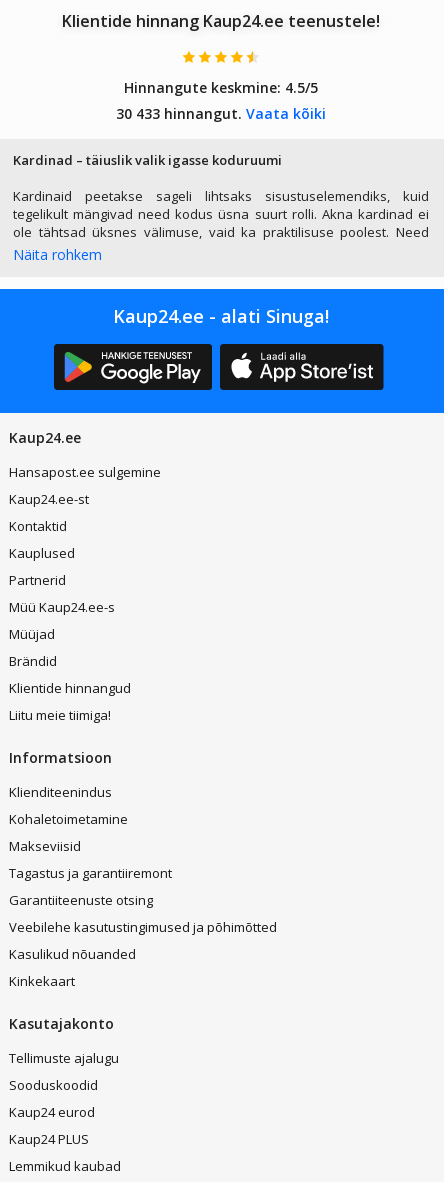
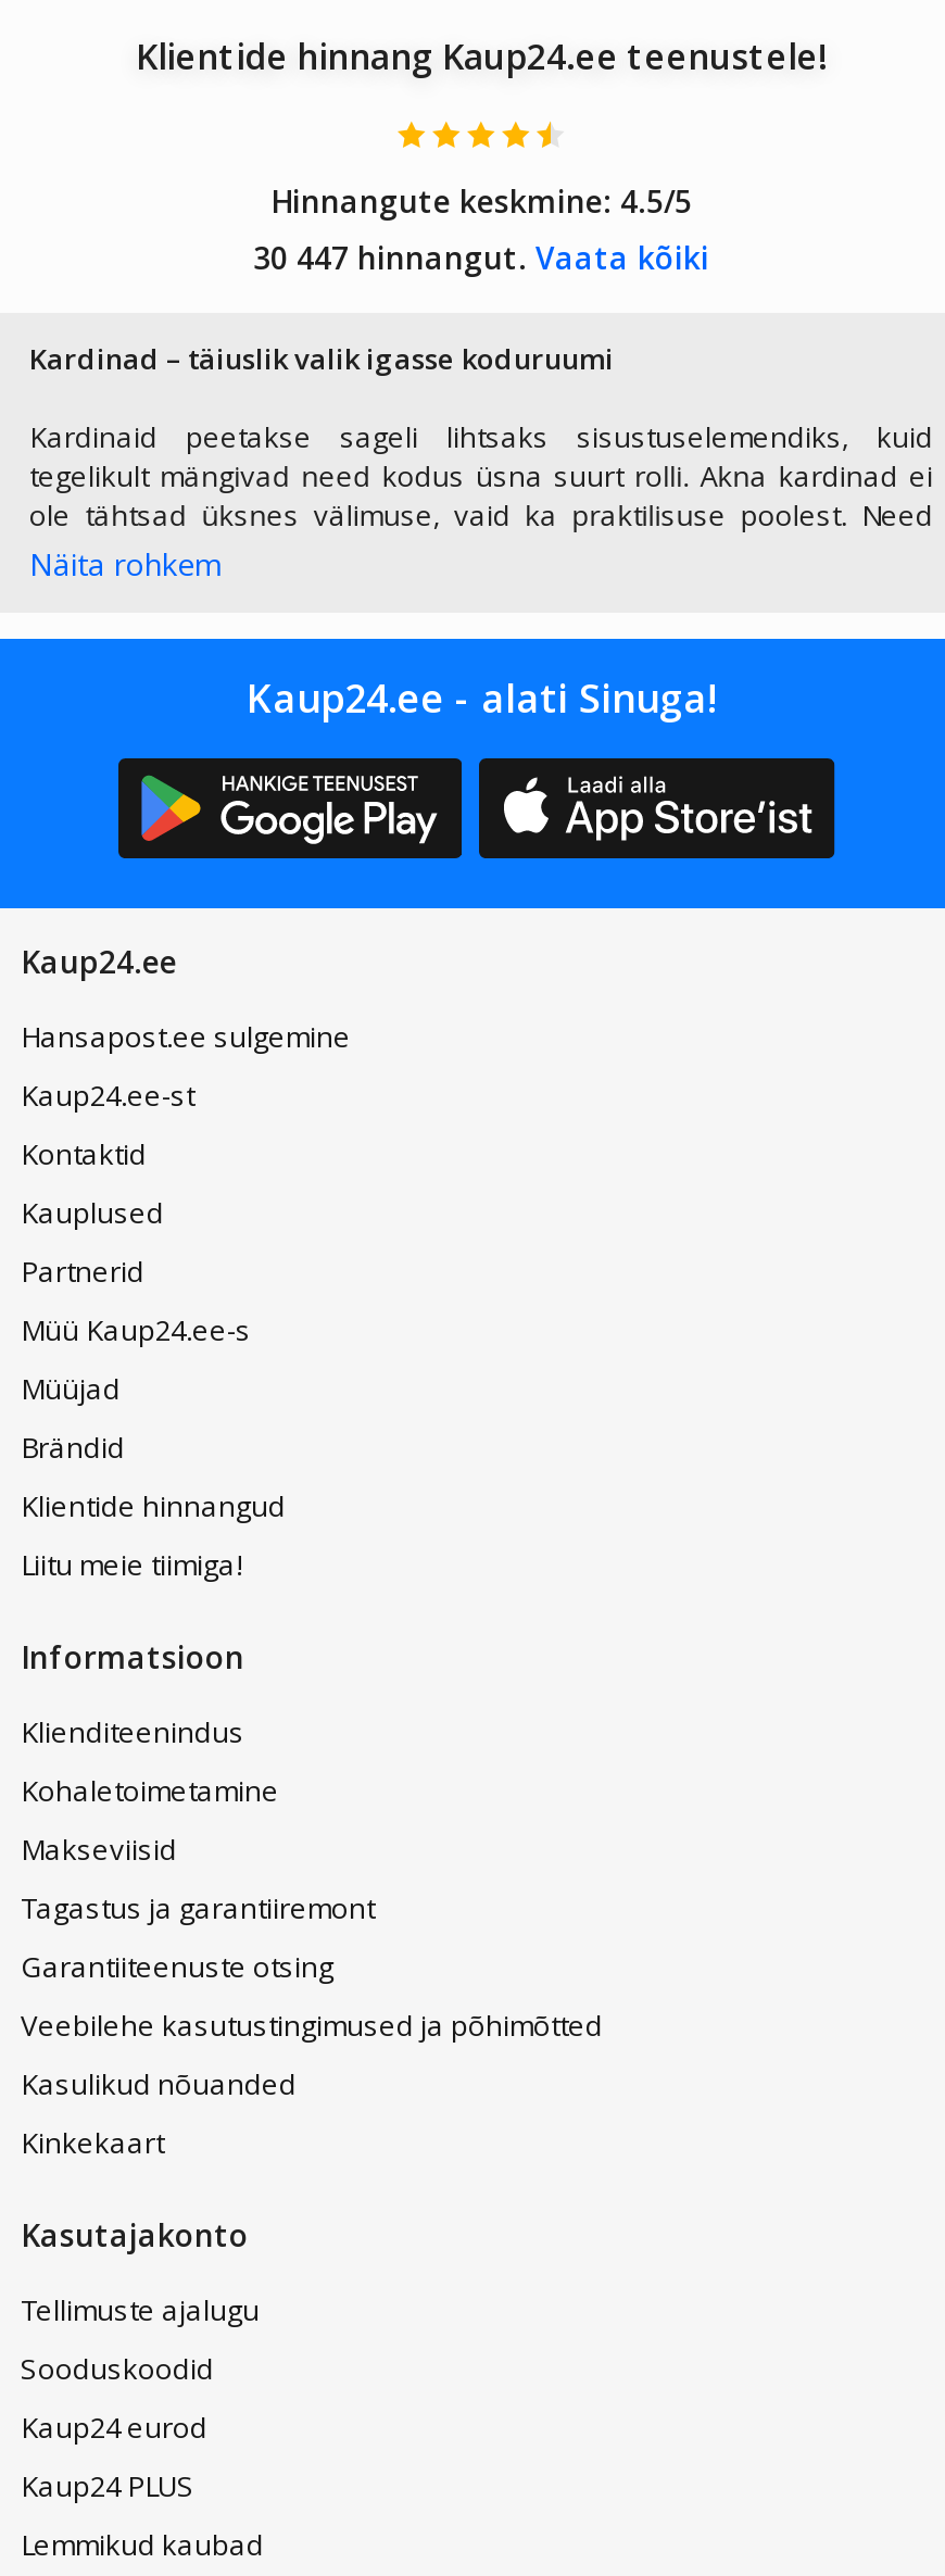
[116,104,326,123] 30 433 hinnangut. Vaata kõiki -> [253,236,709,278] 30 447 hinnangut. Vaata kõiki

